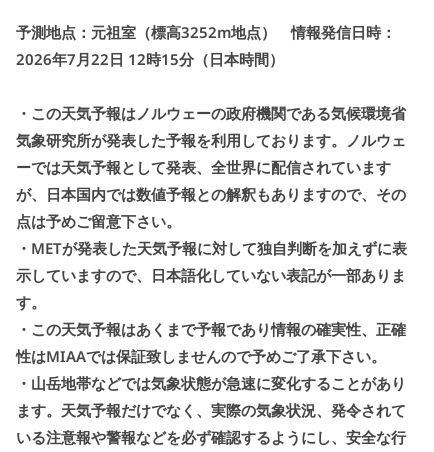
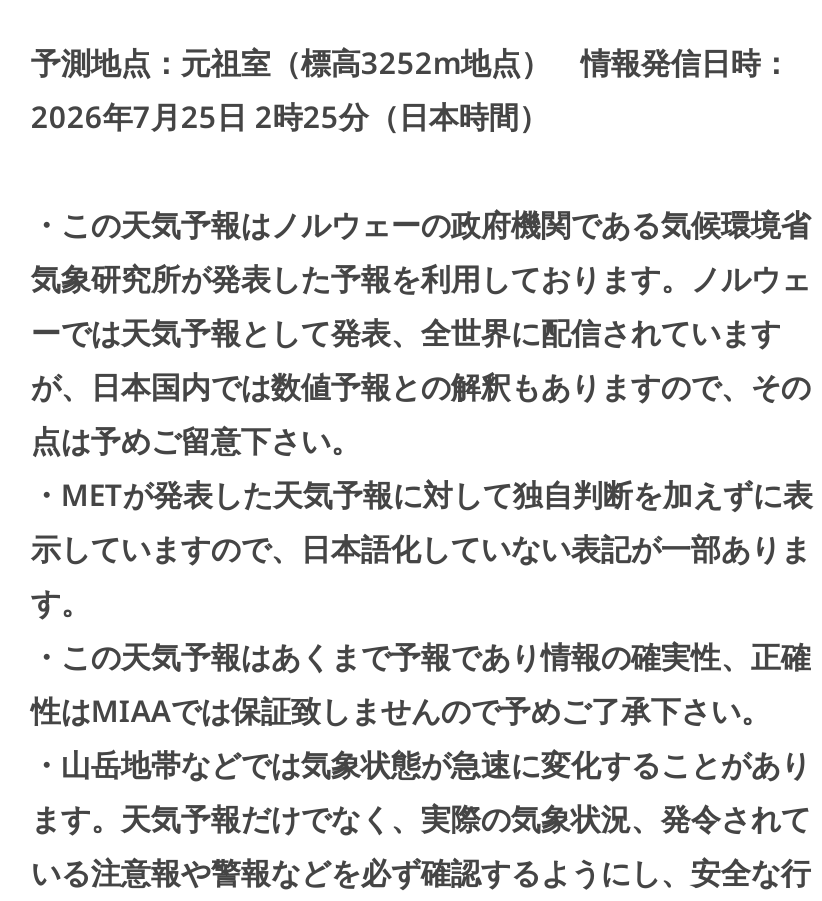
[16,49,284,69] 2026年7月22日 12時15分（日本時間） -> [31,96,549,136] 2026年7月25日 2時25分（日本時間）

